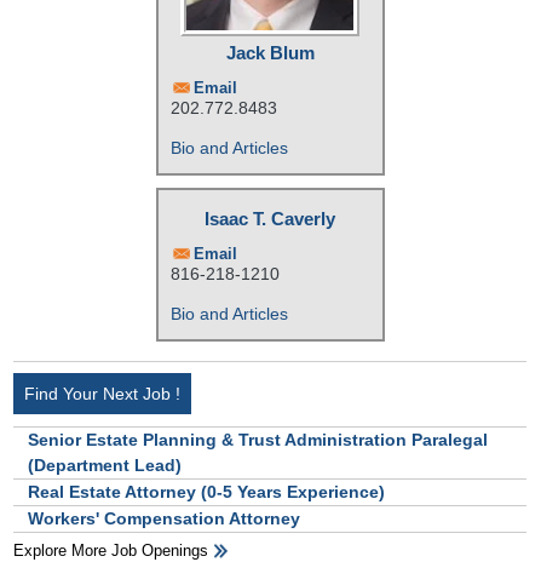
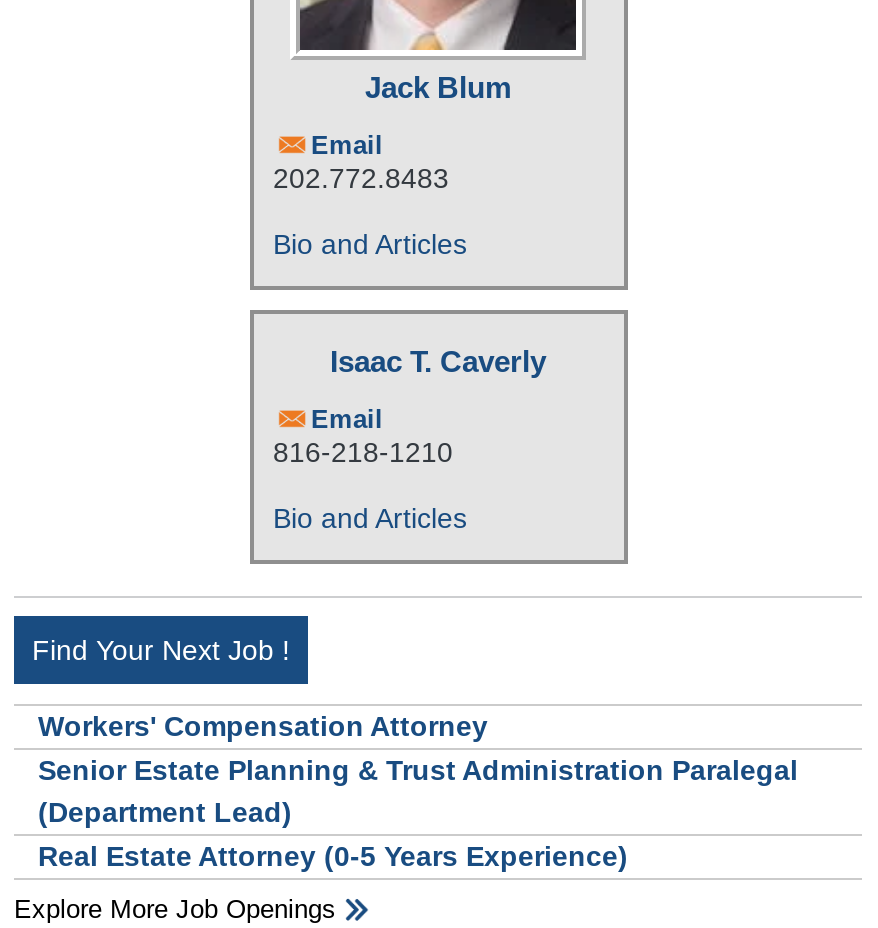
moved [28,430,488,501] -> [38,754,798,872]: Senior Estate Planning & Trust Administration Paralegal | (Department Lead) | Real Estate Attorney (0-5 Years Experience)
moved [28,509,300,528] -> [38,710,488,742]: Workers' Compensation Attorney

